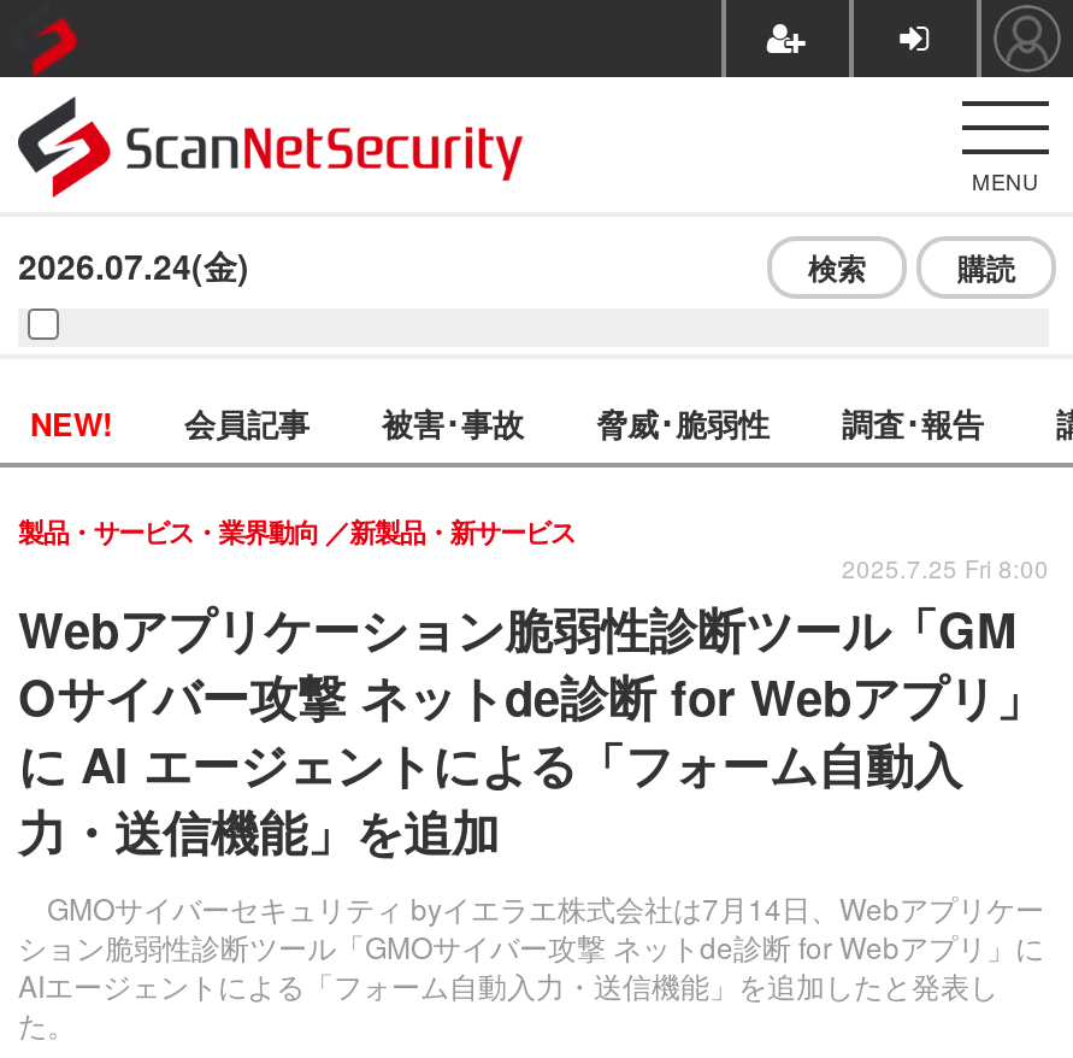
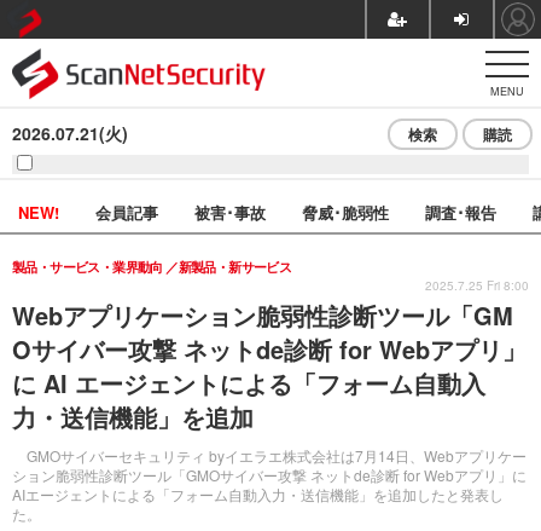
[18,241,249,289] 2026.07.24(金) -> [12,121,128,145] 2026.07.21(火)

